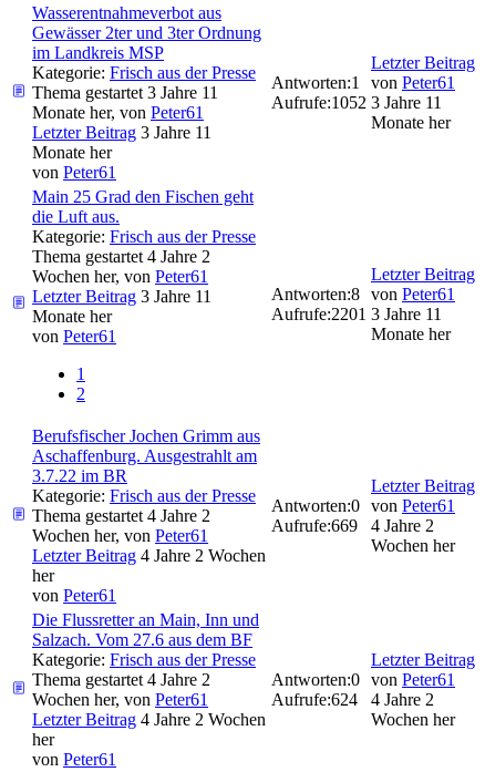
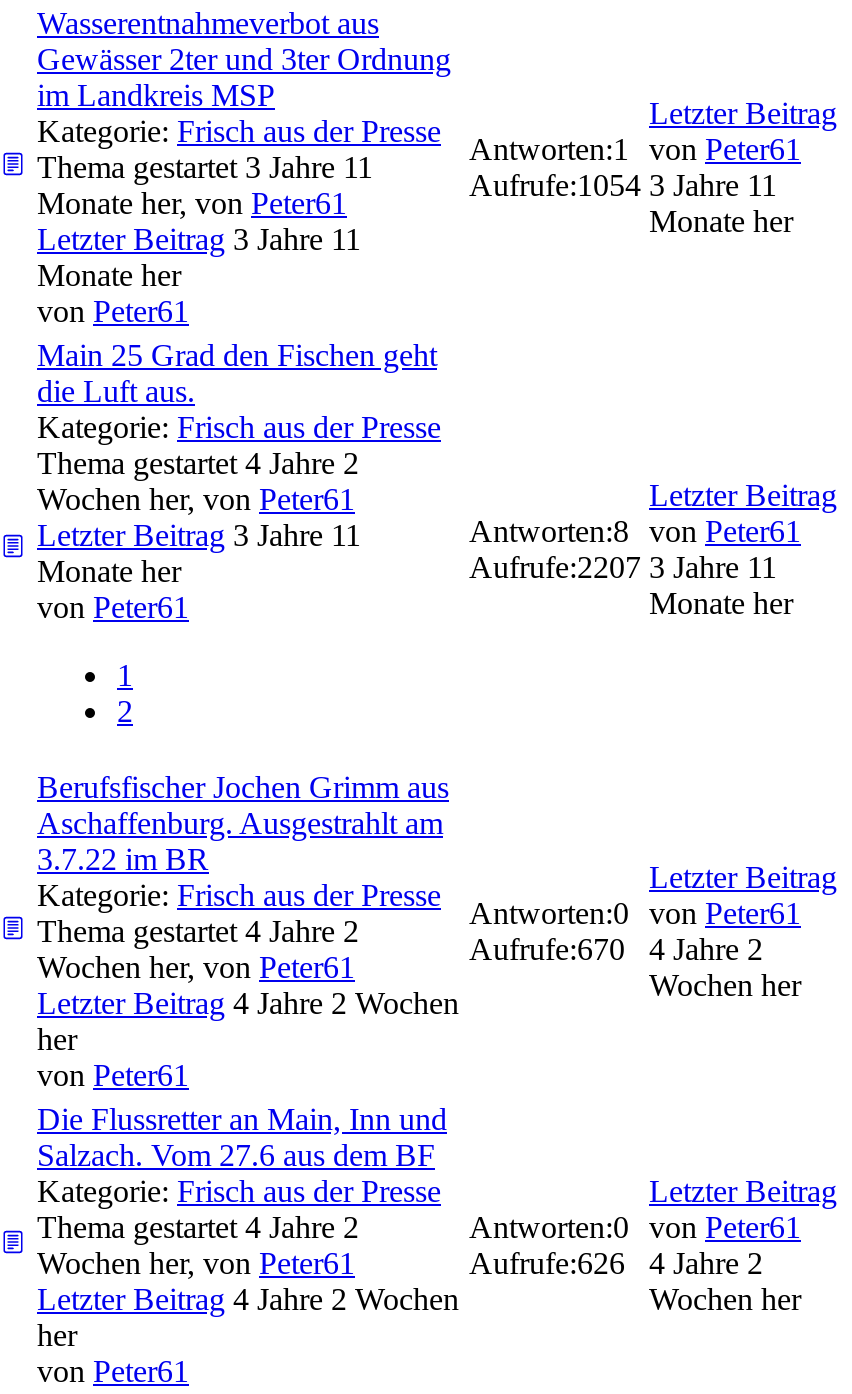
[271,93,442,112] Aufrufe:1052 3 Jahre 11 -> [469,168,777,202] Aufrufe:1054 3 Jahre 11
[271,305,442,324] Aufrufe:2201 3 Jahre 11 -> [469,550,777,584] Aufrufe:2207 3 Jahre 11
[271,516,434,535] Aufrufe:669 4 Jahre 2 -> [469,932,763,966] Aufrufe:670 4 Jahre 2
[271,690,434,709] Aufrufe:624 4 Jahre 2 -> [469,1246,763,1280] Aufrufe:626 4 Jahre 2

